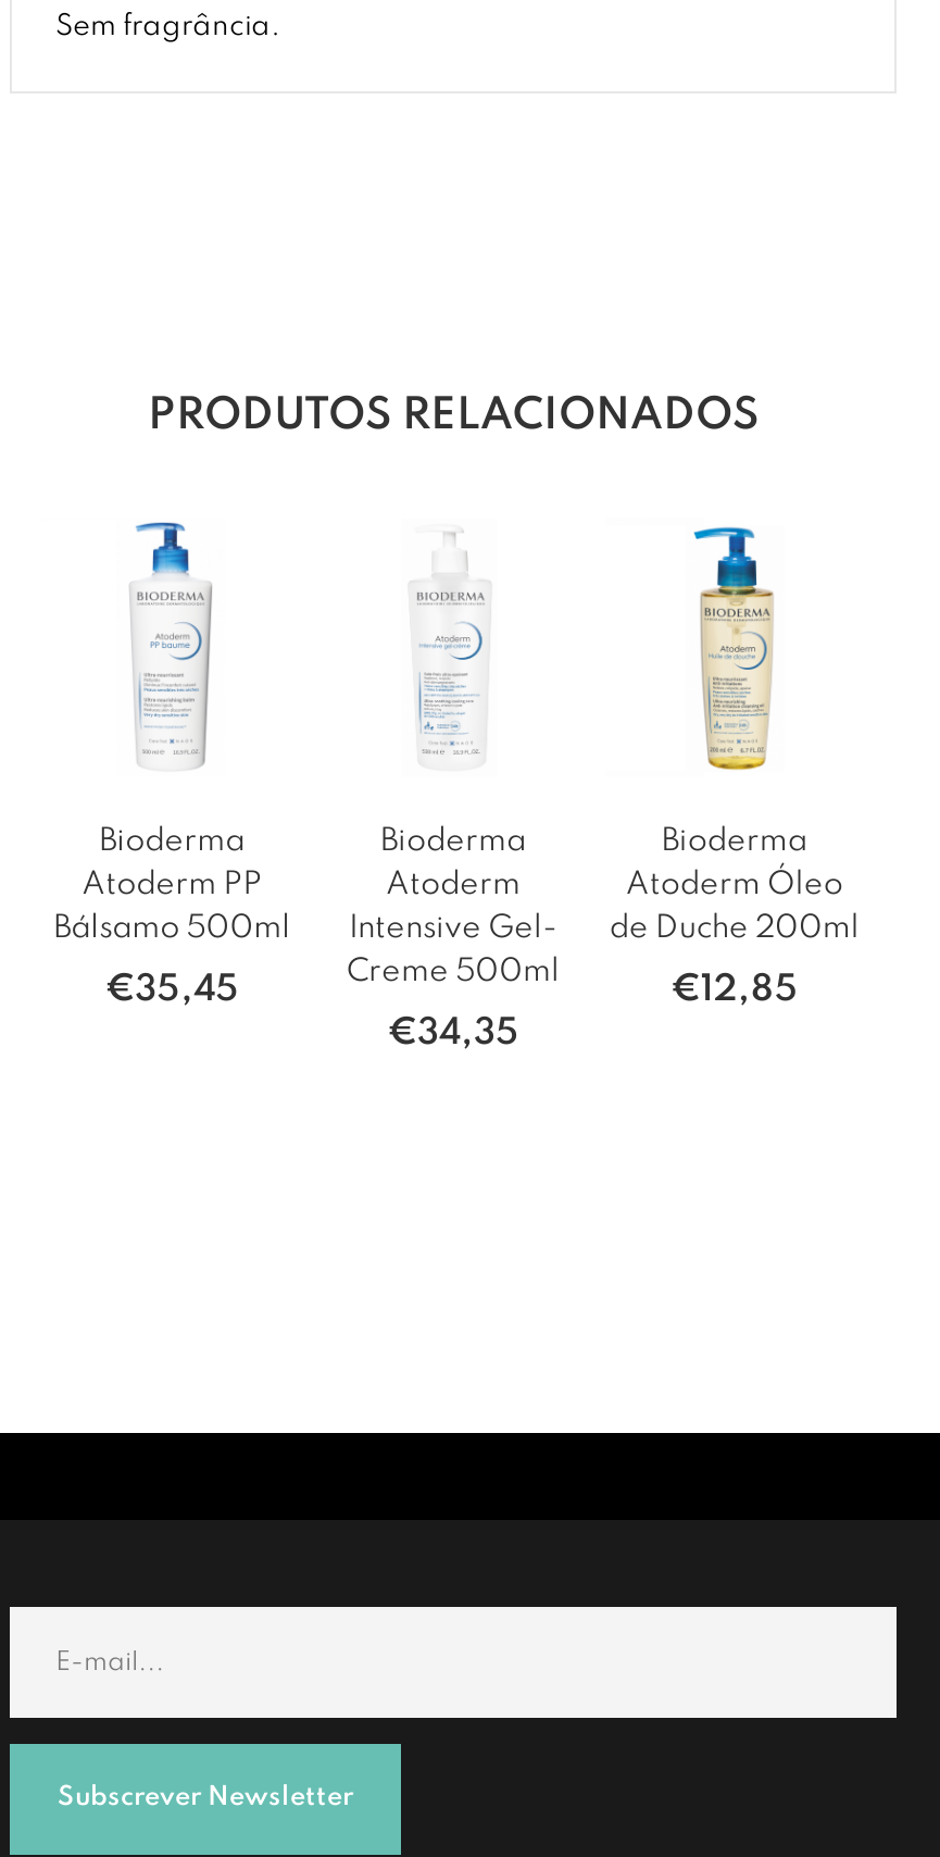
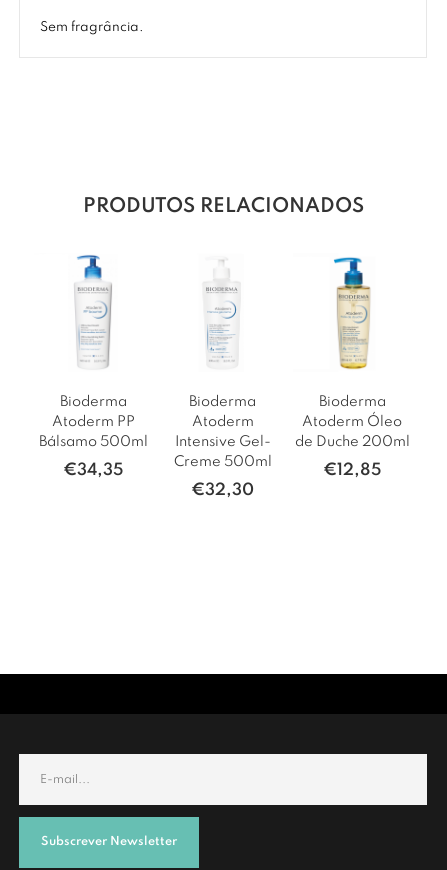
[105,973,240,1010] €35,45 -> [63,462,124,479] €34,35
[387,1016,519,1053] €34,35 -> [191,482,254,499] €32,30

